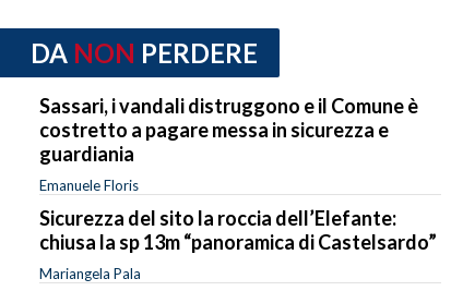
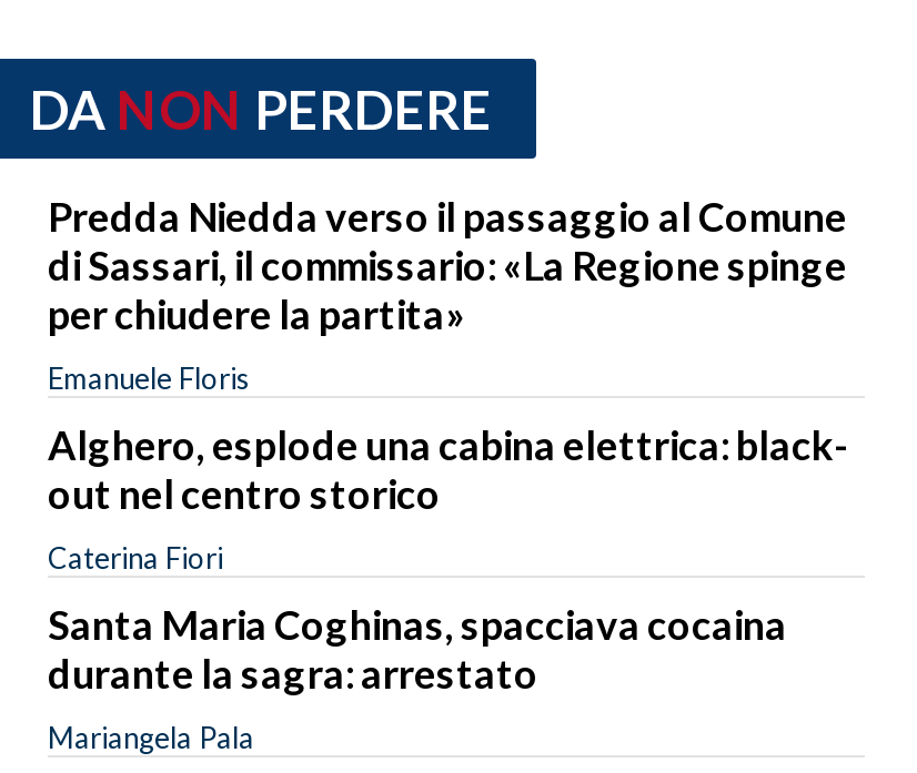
[39,93,418,165] Sassari, i vandali distruggono e il Comune è | costretto a pagare messa in sicurezza e | guardiania -> [48,191,847,337] Predda Niedda verso il passaggio al Comune | di Sassari, il commissario: «La Regione spinge | per chiudere la partita»
[39,206,437,254] Sicurezza del sito la roccia dell’Elefante: | chiusa la sp 13m “panoramica di Castelsardo” -> [48,419,849,697] Alghero, esplode una cabina elettrica: black- | out nel centro storico | Caterina Fiori | Santa Maria Coghinas, spacciava cocaina | durante la sagra: arrestato

